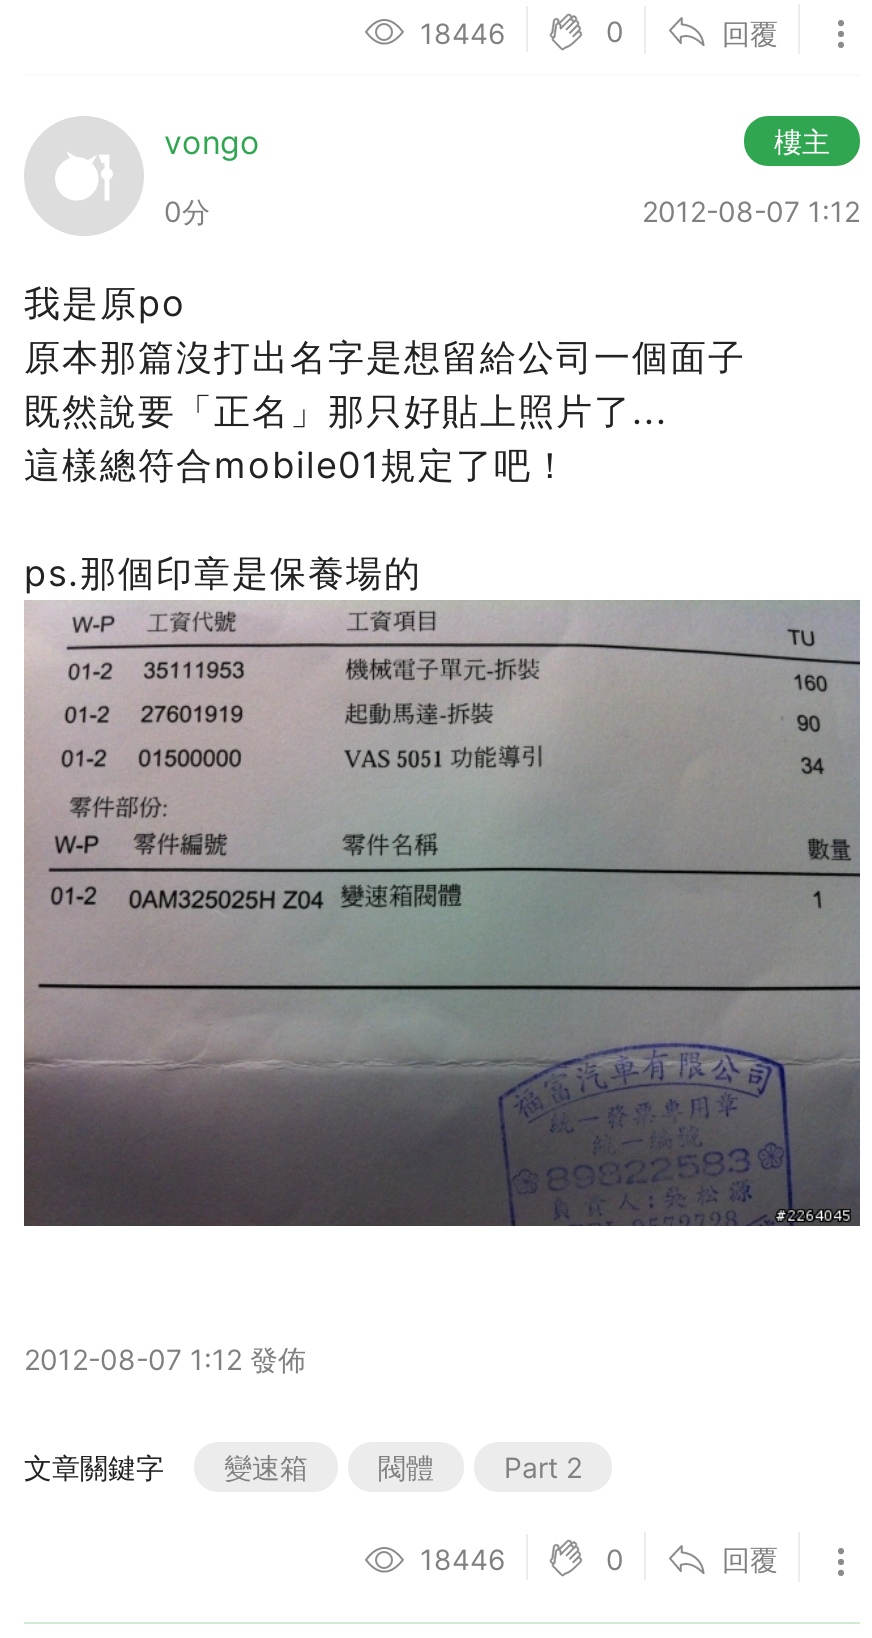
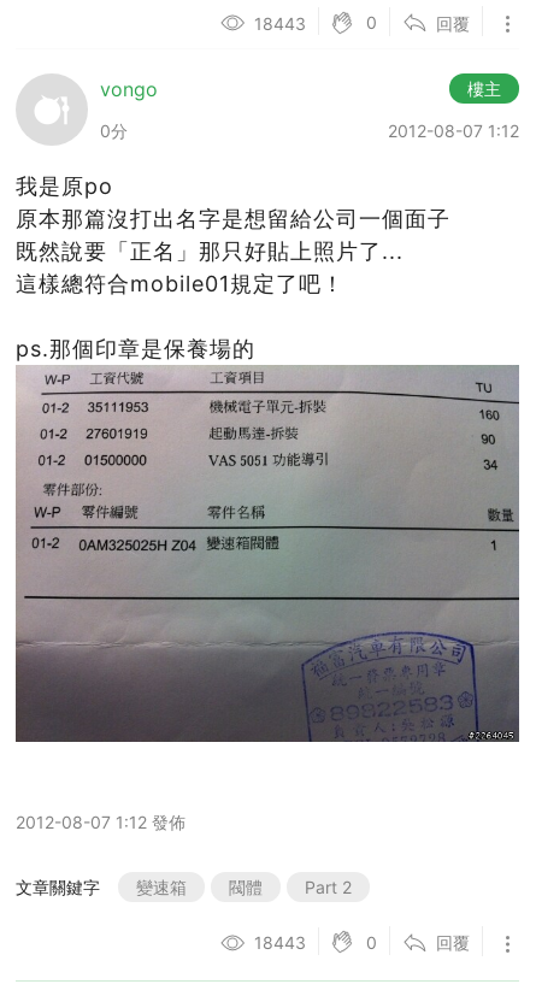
[420,16,506,50] 18446 -> [254,13,306,34] 18443
[420,1543,506,1577] 18446 -> [254,933,306,953] 18443

